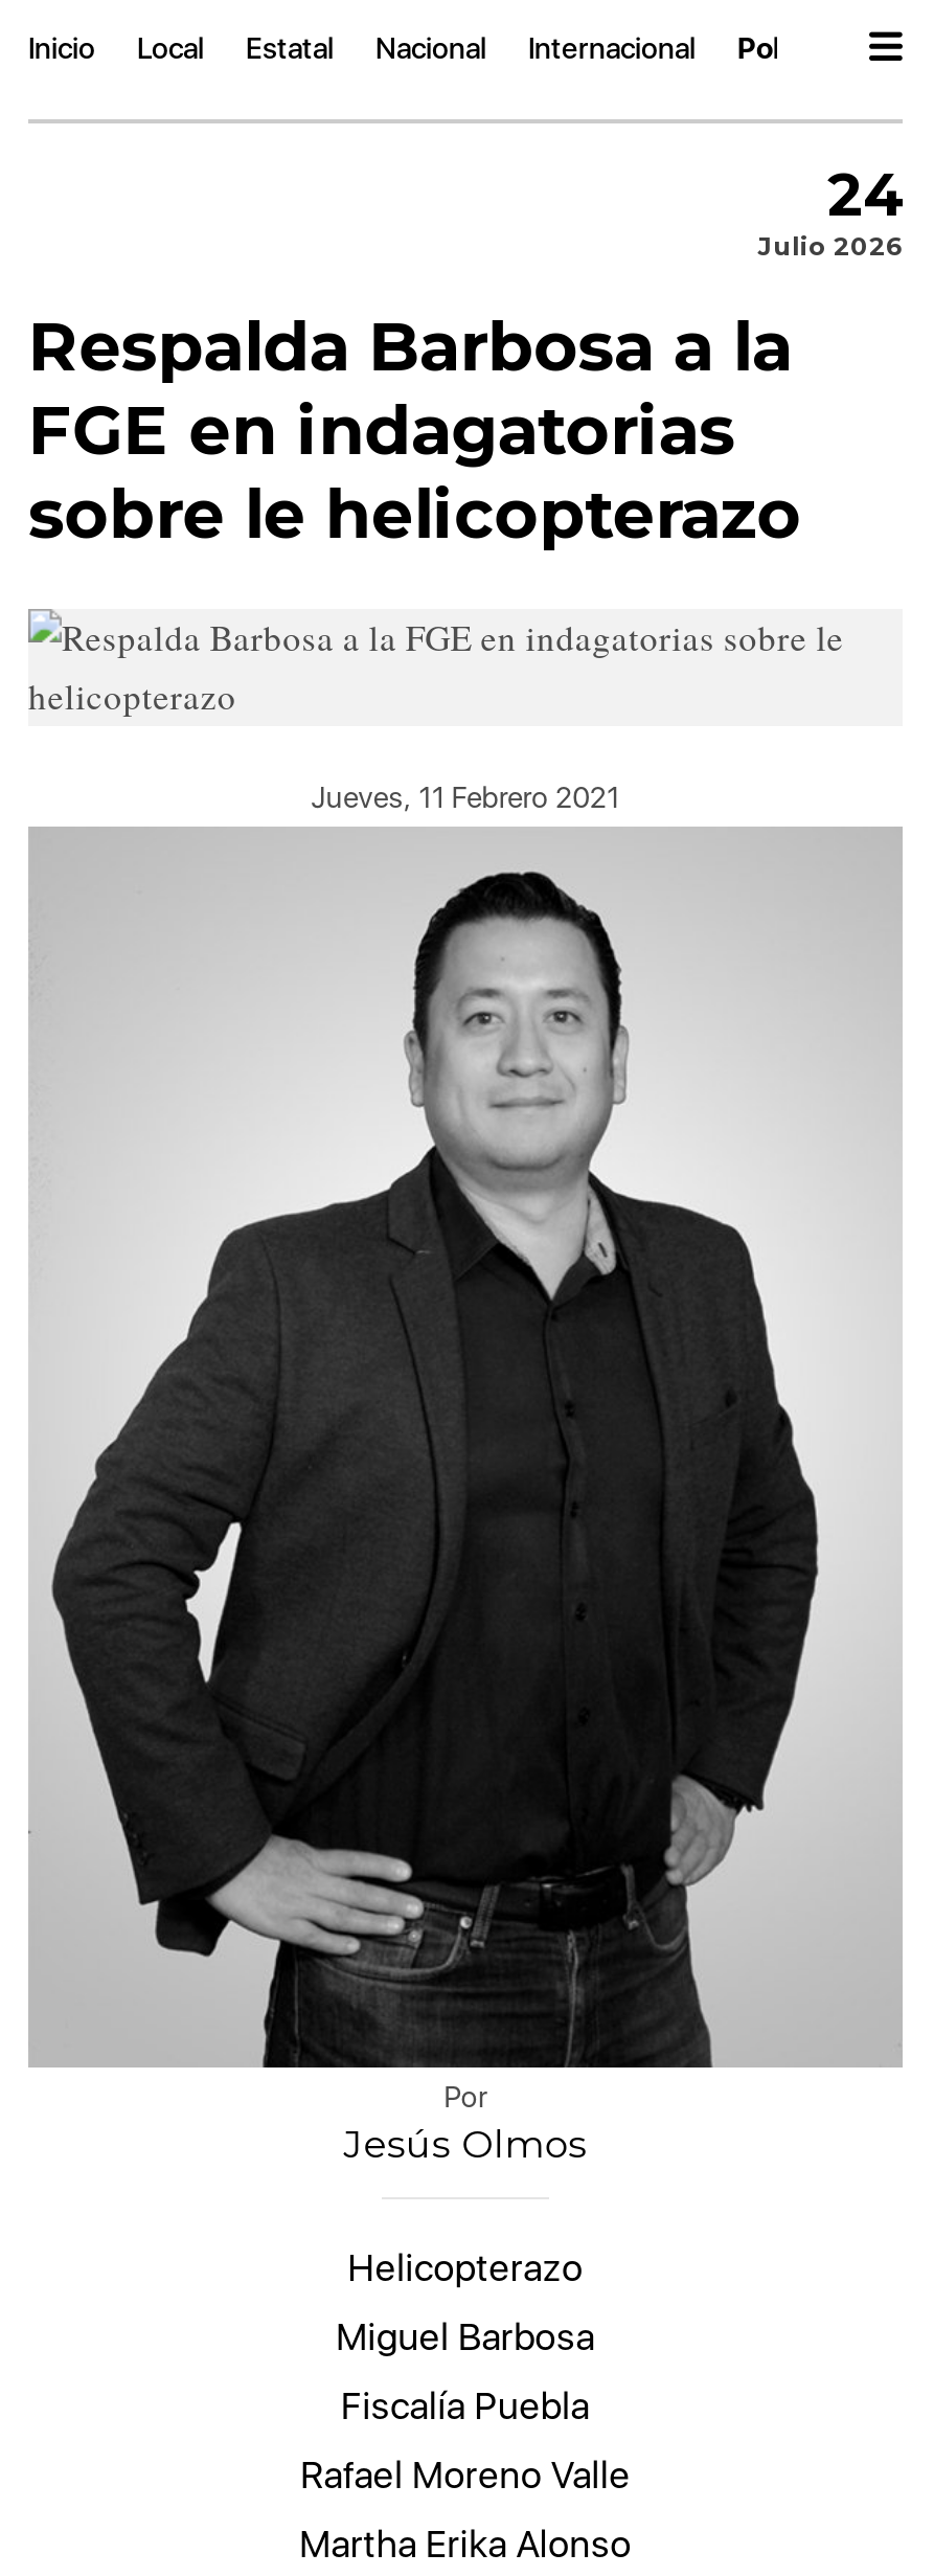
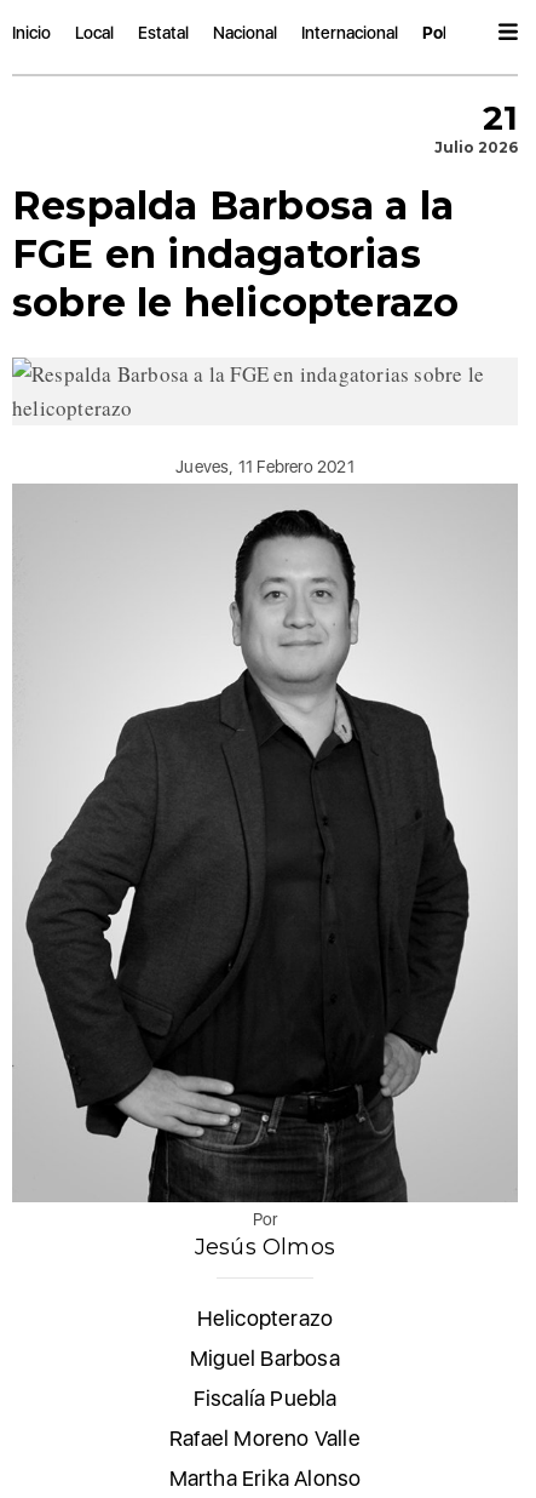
[827,160,903,231] 24 -> [483,97,518,139] 21

